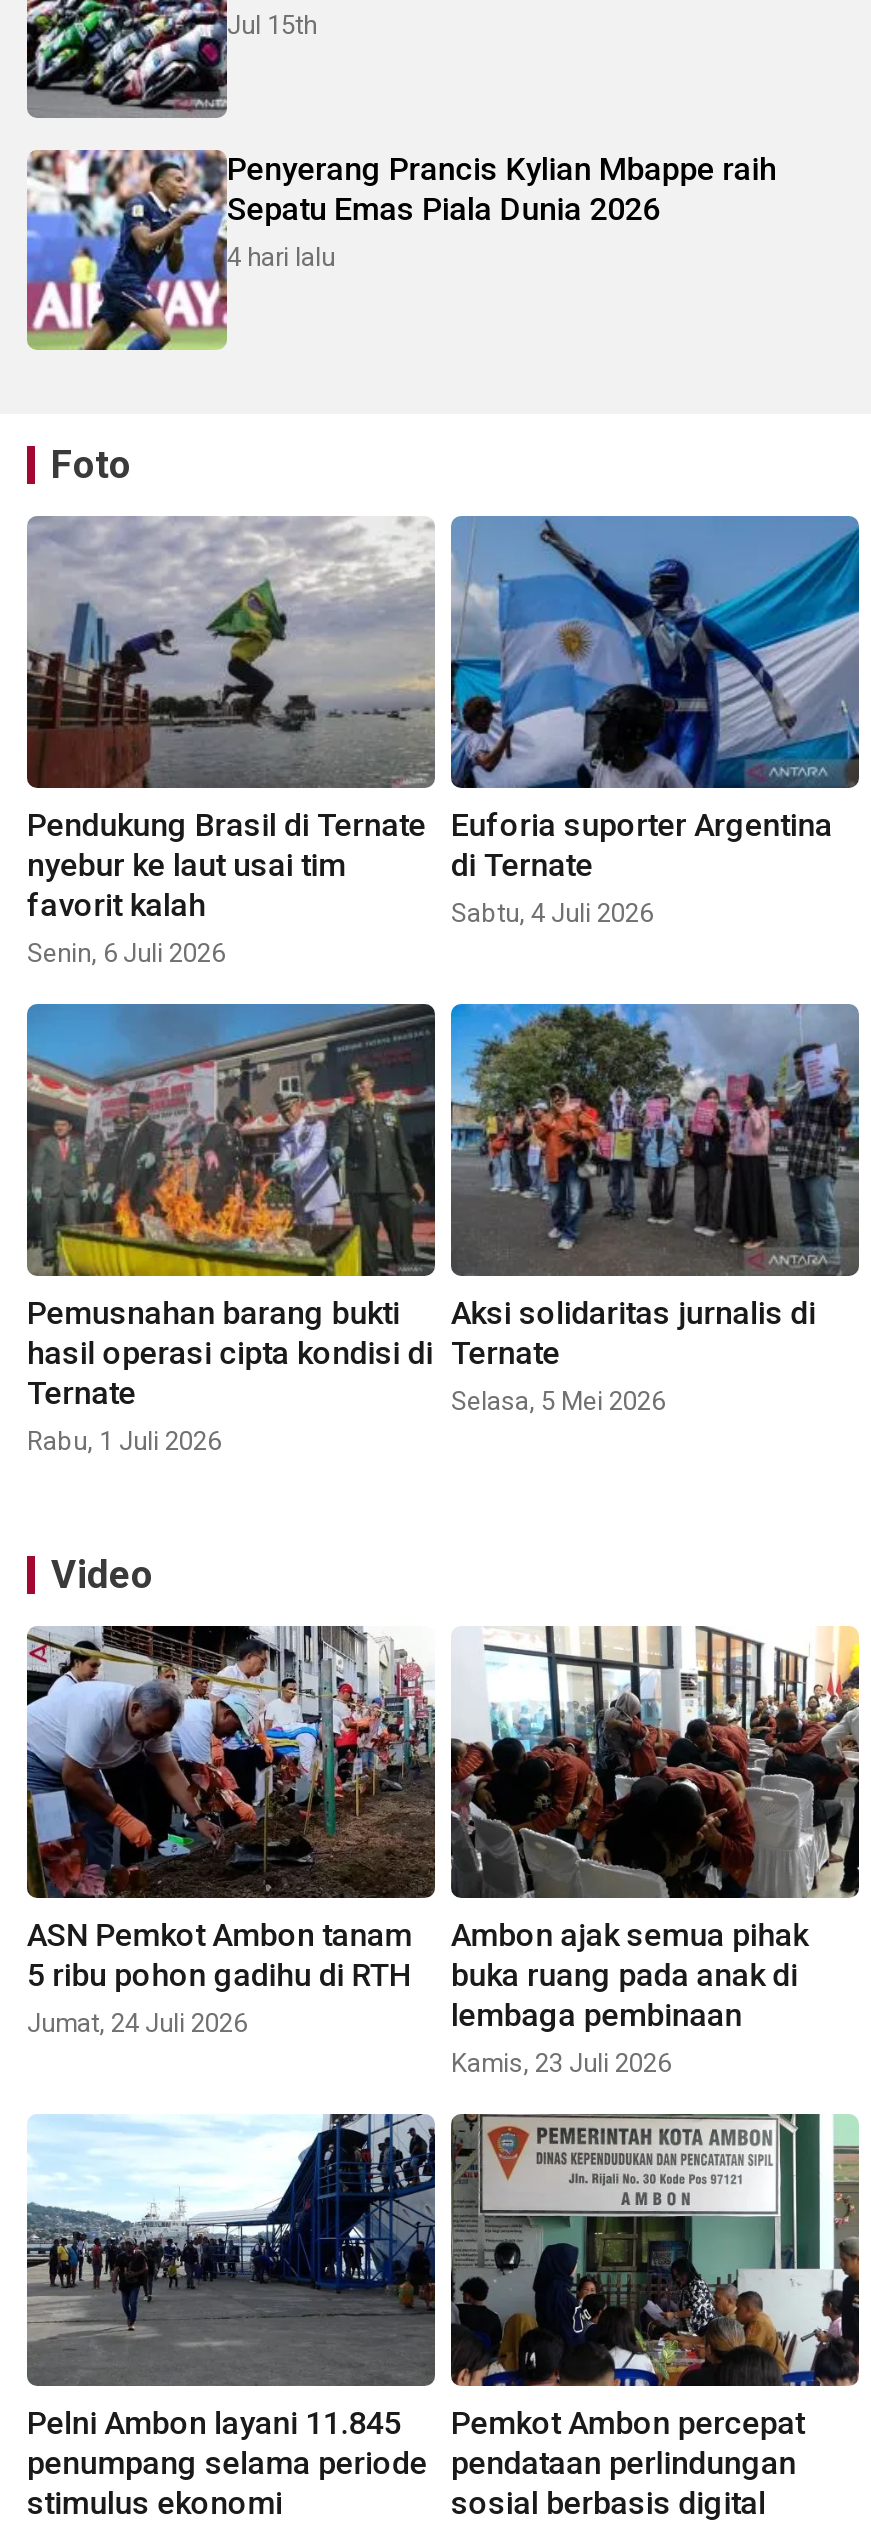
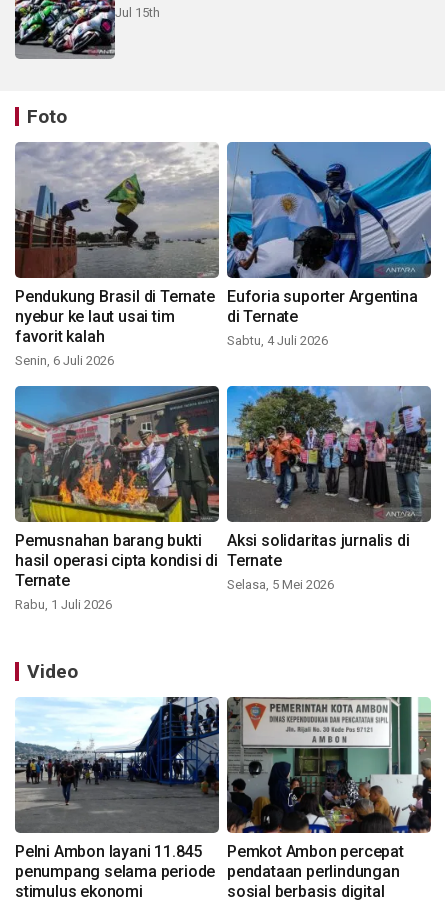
[25,148,777,350] [image] | Penyerang Prancis Kylian Mbappe raih | Sepatu Emas Piala Dunia 2026 | 4 hari lalu -> none
[25,1624,435,2037] [image] | ASN Pemkot Ambon tanam | 5 ribu pohon gadihu di RTH | Jumat, 24 Juli 2026 -> none
[449,1626,861,2077] [image] | Ambon ajak semua pihak | buka ruang pada anak di | lembaga pembinaan | Kamis, 23 Juli 2026 -> none

